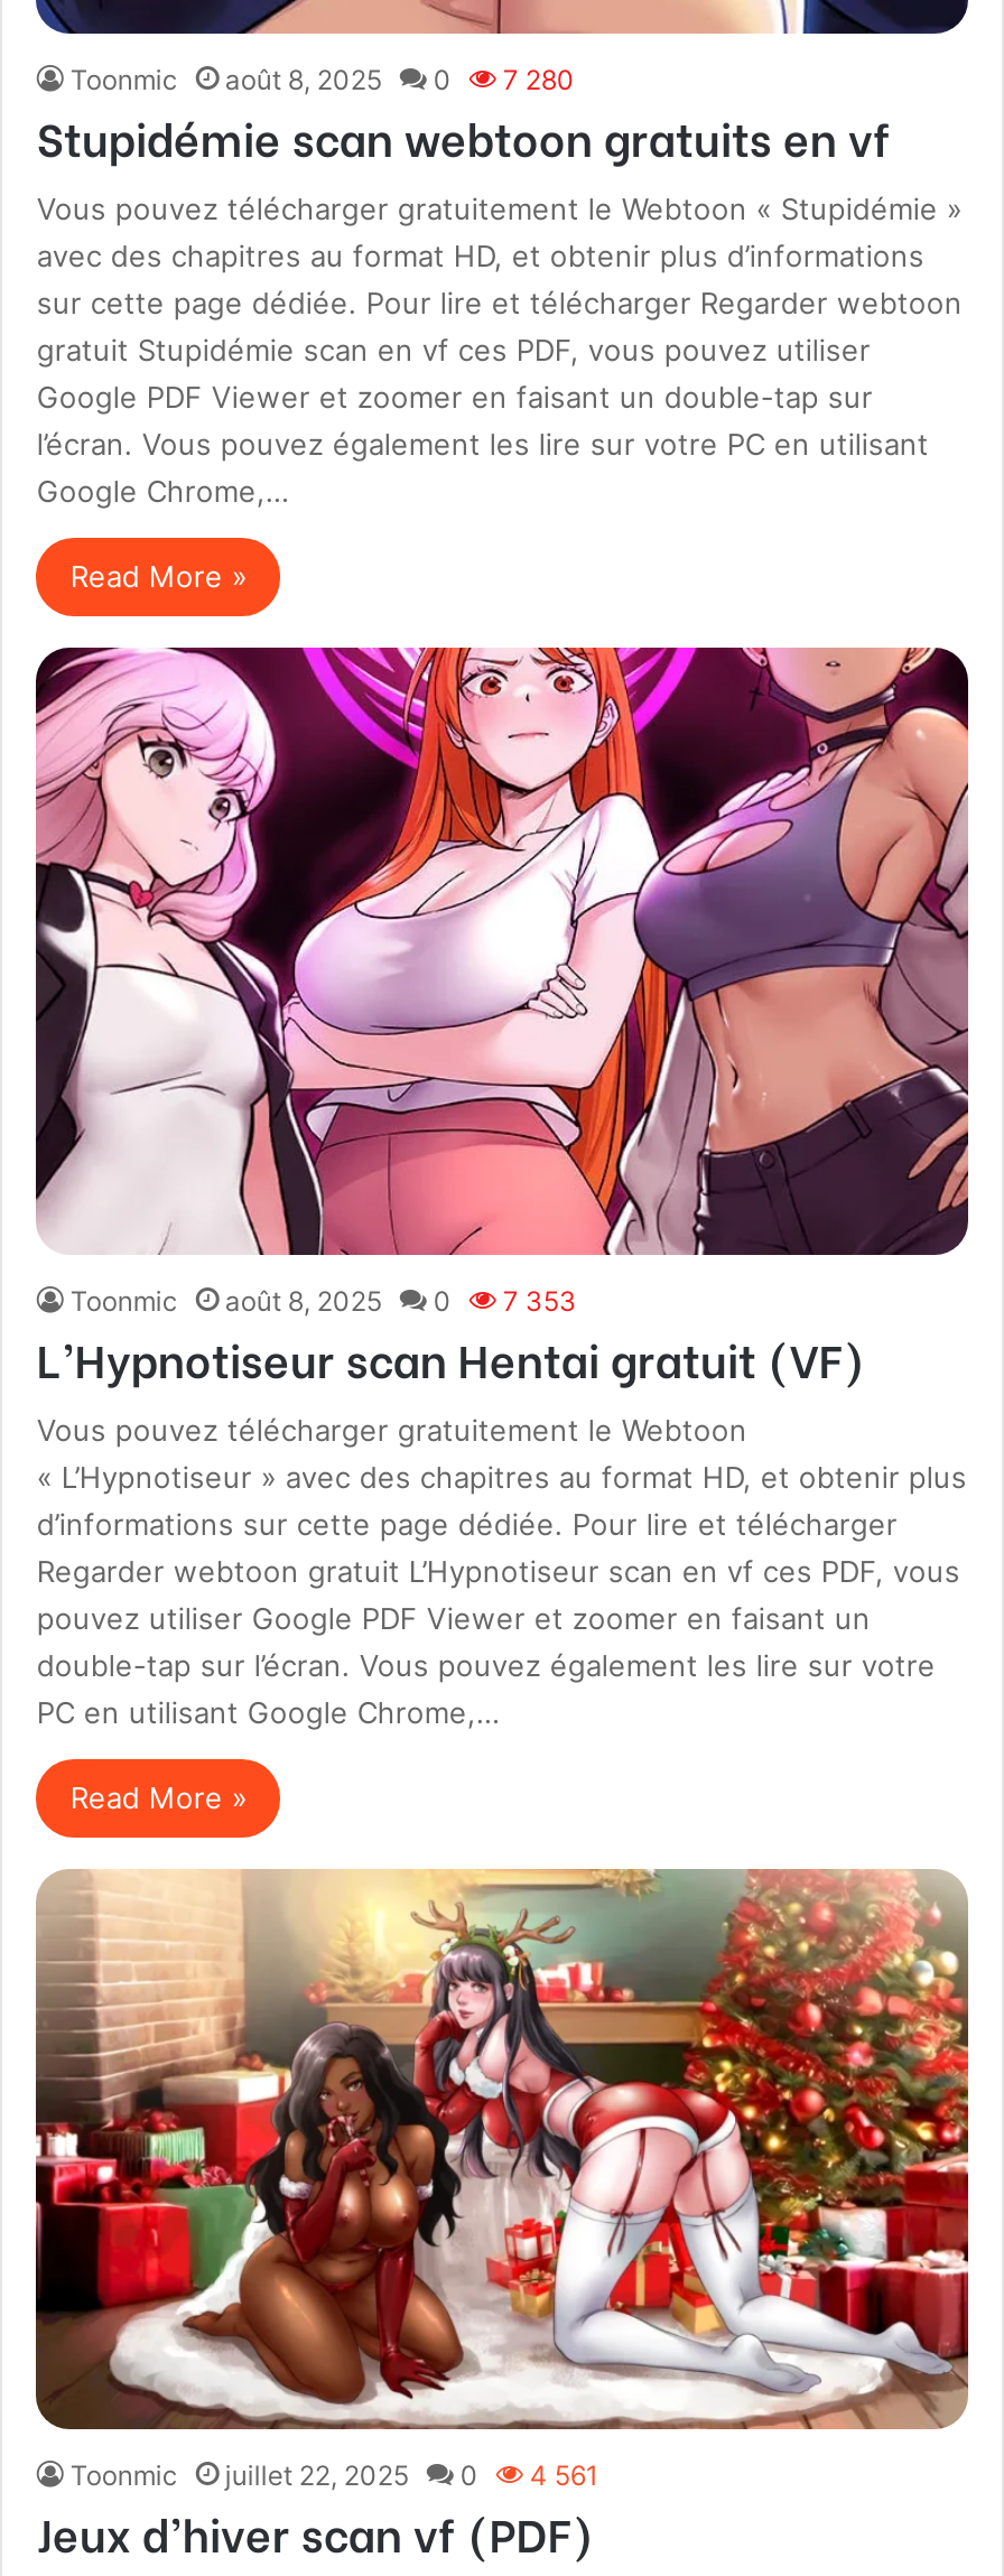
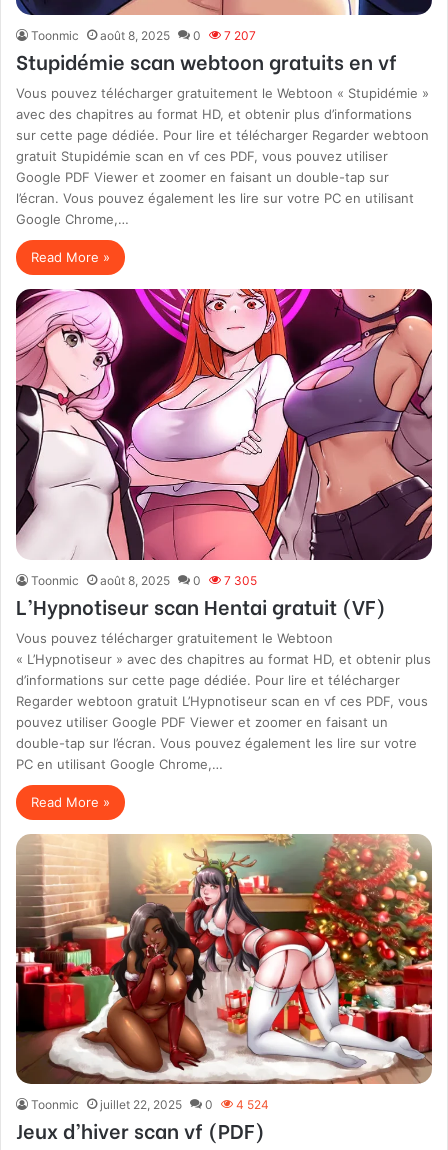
[70,62,574,96] Toonmic août 8, 2025 0 7 280 -> [31,28,256,43] Toonmic août 8, 2025 0 7 207
[70,1284,577,1317] Toonmic août 8, 2025 0 7 353 -> [31,573,257,588] Toonmic août 8, 2025 0 7 305
[70,2459,599,2492] Toonmic juillet 22, 2025 0 4 561 -> [31,1097,269,1112] Toonmic juillet 22, 2025 0 4 524

